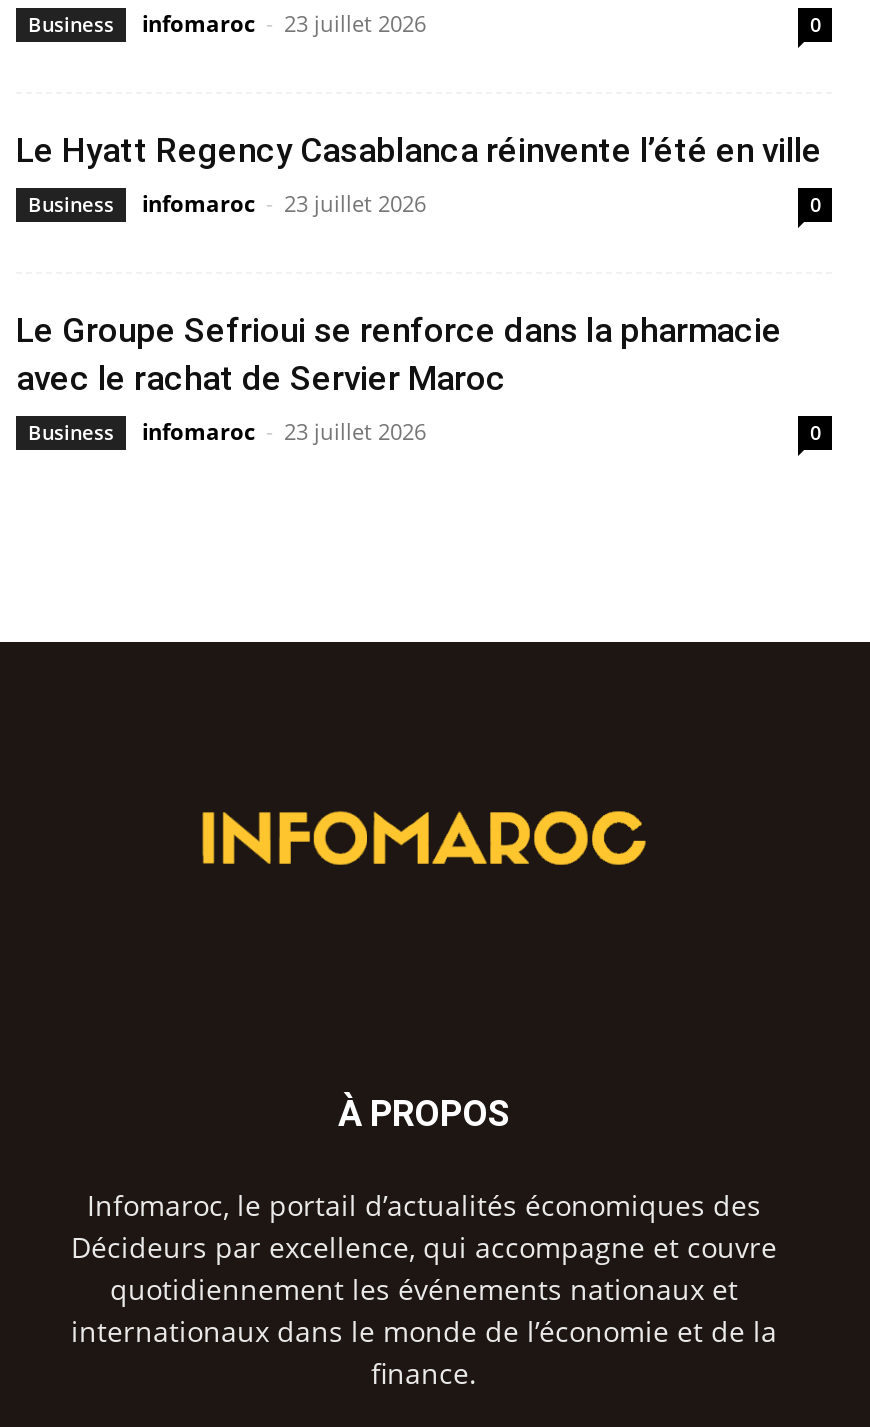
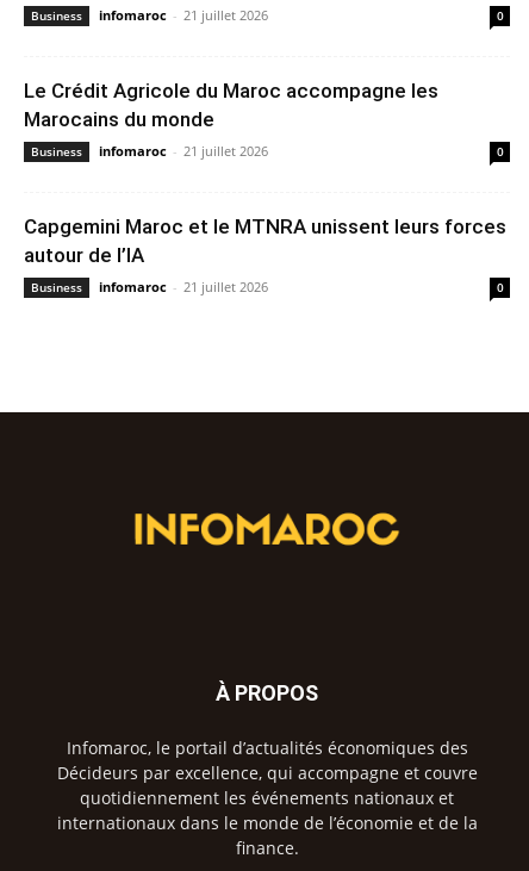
[142,8,426,38] infomaroc - 23 juillet 2026 -> [99,6,268,24] infomaroc - 21 juillet 2026
[16,130,822,170] Le Hyatt Regency Casablanca réinvente l’été en ville -> [24,79,438,131] Le Crédit Agricole du Maroc accompagne les | Marocains du monde
[142,188,426,218] infomaroc - 23 juillet 2026 -> [99,142,268,160] infomaroc - 21 juillet 2026
[16,310,782,398] Le Groupe Sefrioui se renforce dans la pharmacie | avec le rachat de Servier Maroc -> [24,215,506,267] Capgemini Maroc et le MTNRA unissent leurs forces | autour de l’IA
[142,416,426,446] infomaroc - 23 juillet 2026 -> [99,278,268,296] infomaroc - 21 juillet 2026

